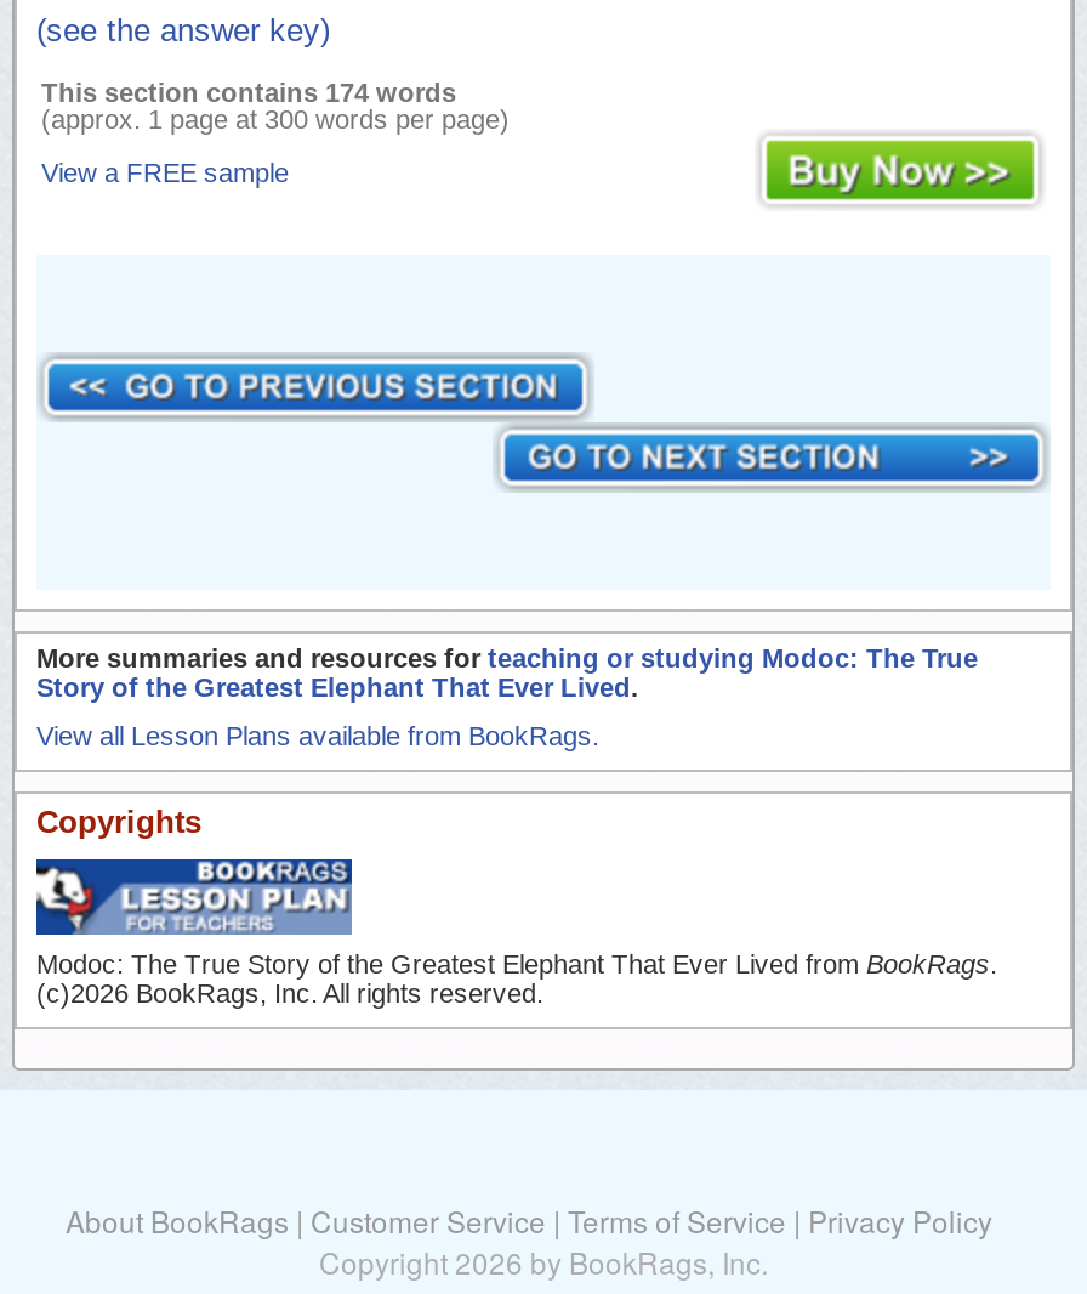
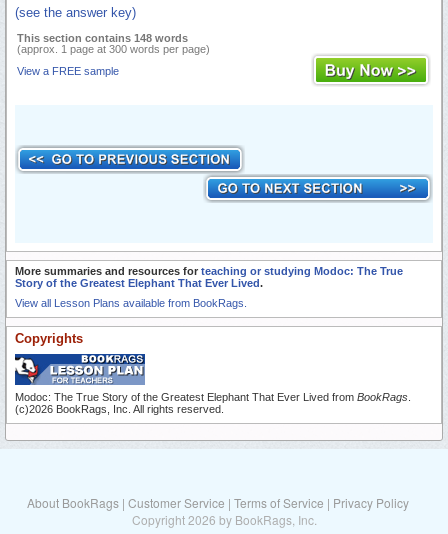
[41,78,456,108] This section contains 174 words -> [17,32,188,44] This section contains 148 words

